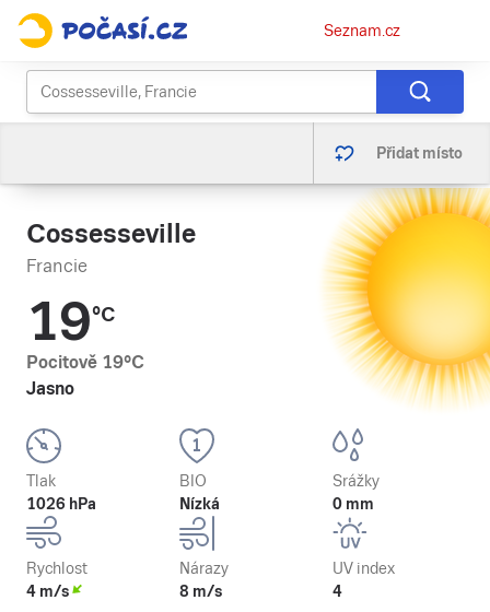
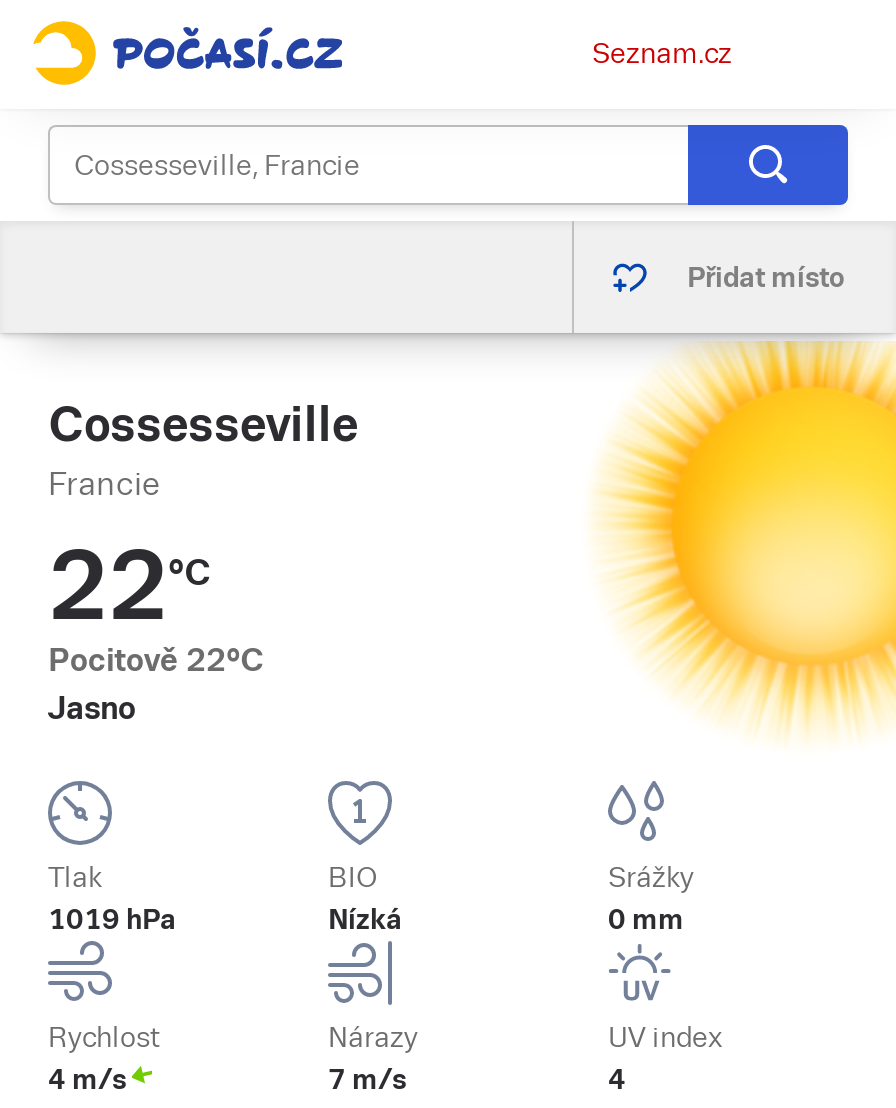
[26,292,115,352] 19°C -> [48,531,210,641] 22°C
[26,352,144,373] Pocitově 19°C -> [48,641,264,679] Pocitově 22°C
[26,495,96,513] 1026 hPa -> [48,903,176,935] 1019 hPa
[179,582,222,600] 8 m/s -> [328,1063,406,1095] 7 m/s

